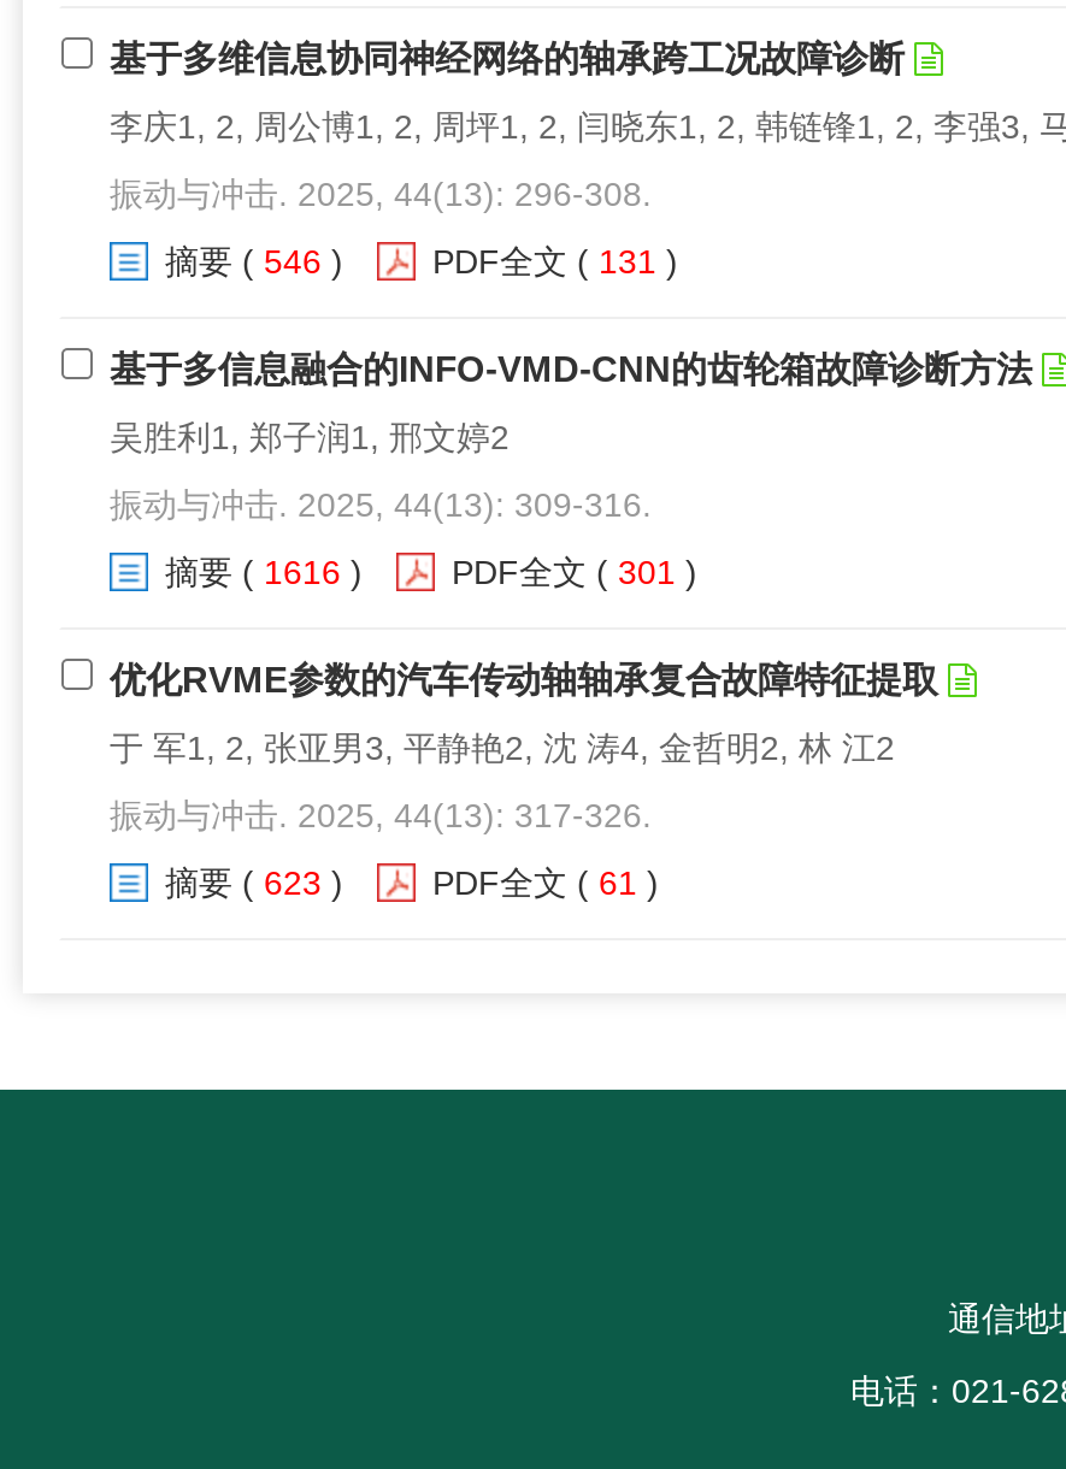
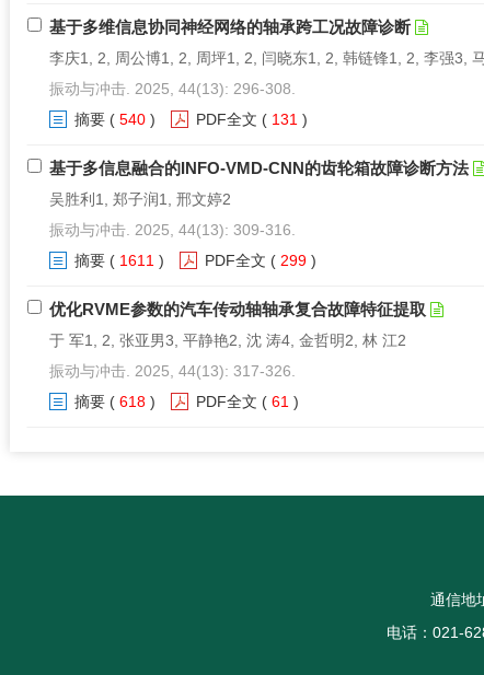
[165,242,353,281] 摘要( 546) -> [74,110,160,128] 摘要( 540)
[165,553,372,591] 摘要( 1616) -> [74,252,169,269] 摘要( 1611)
[452,553,697,591] PDF全文( 301) -> [205,252,316,269] PDF全文( 299)
[165,863,353,902] 摘要( 623) -> [74,393,160,410] 摘要( 618)

